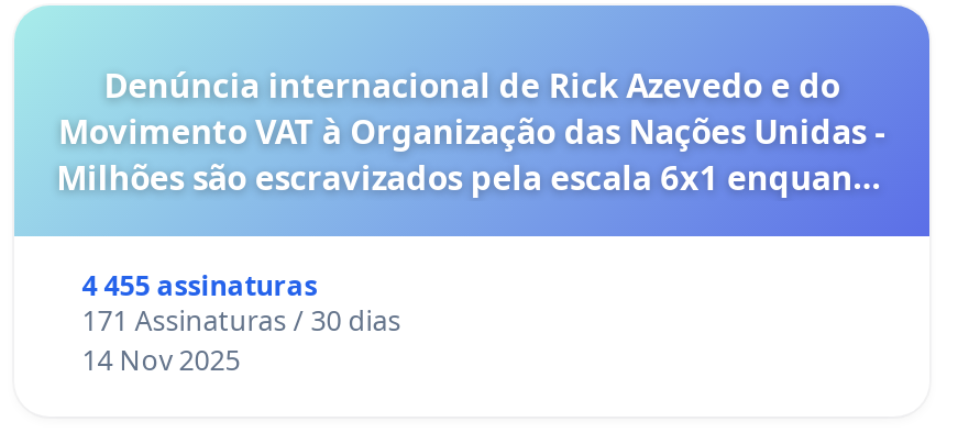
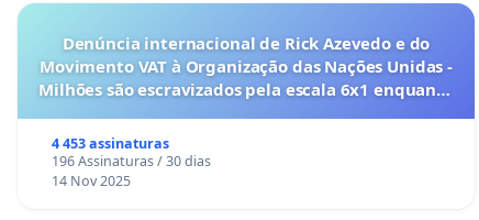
[82,266,317,304] 4 455 assinaturas -> [51,134,169,153] 4 453 assinaturas
[82,302,401,339] 171 Assinaturas / 30 dias -> [51,151,211,170] 196 Assinaturas / 30 dias

